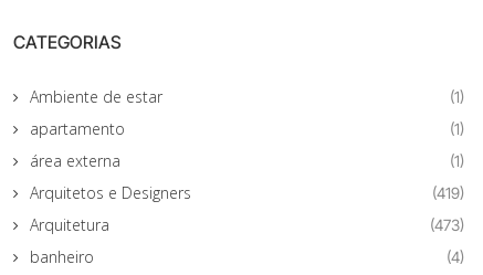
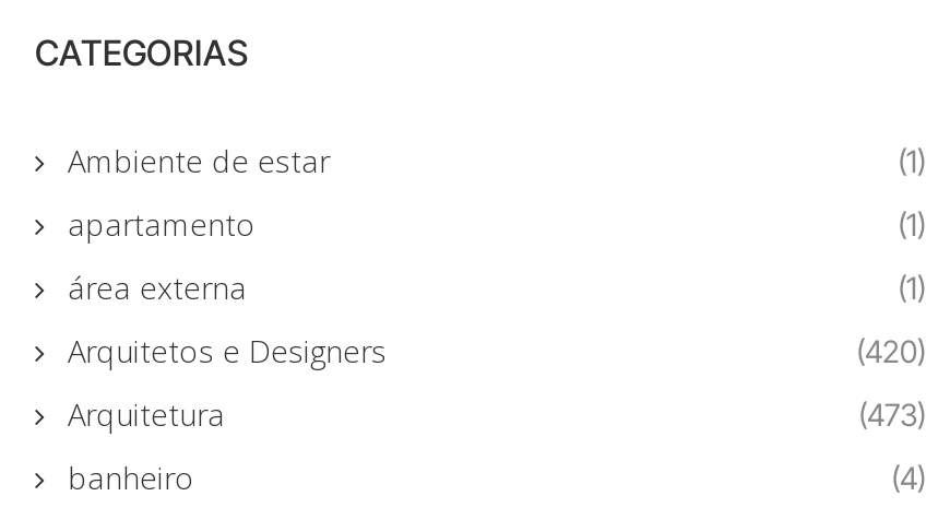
[432,183,464,202] (419) -> [856,332,926,369] (420)

